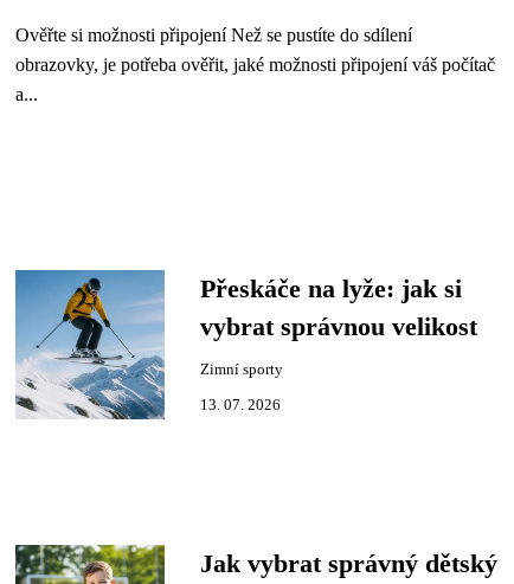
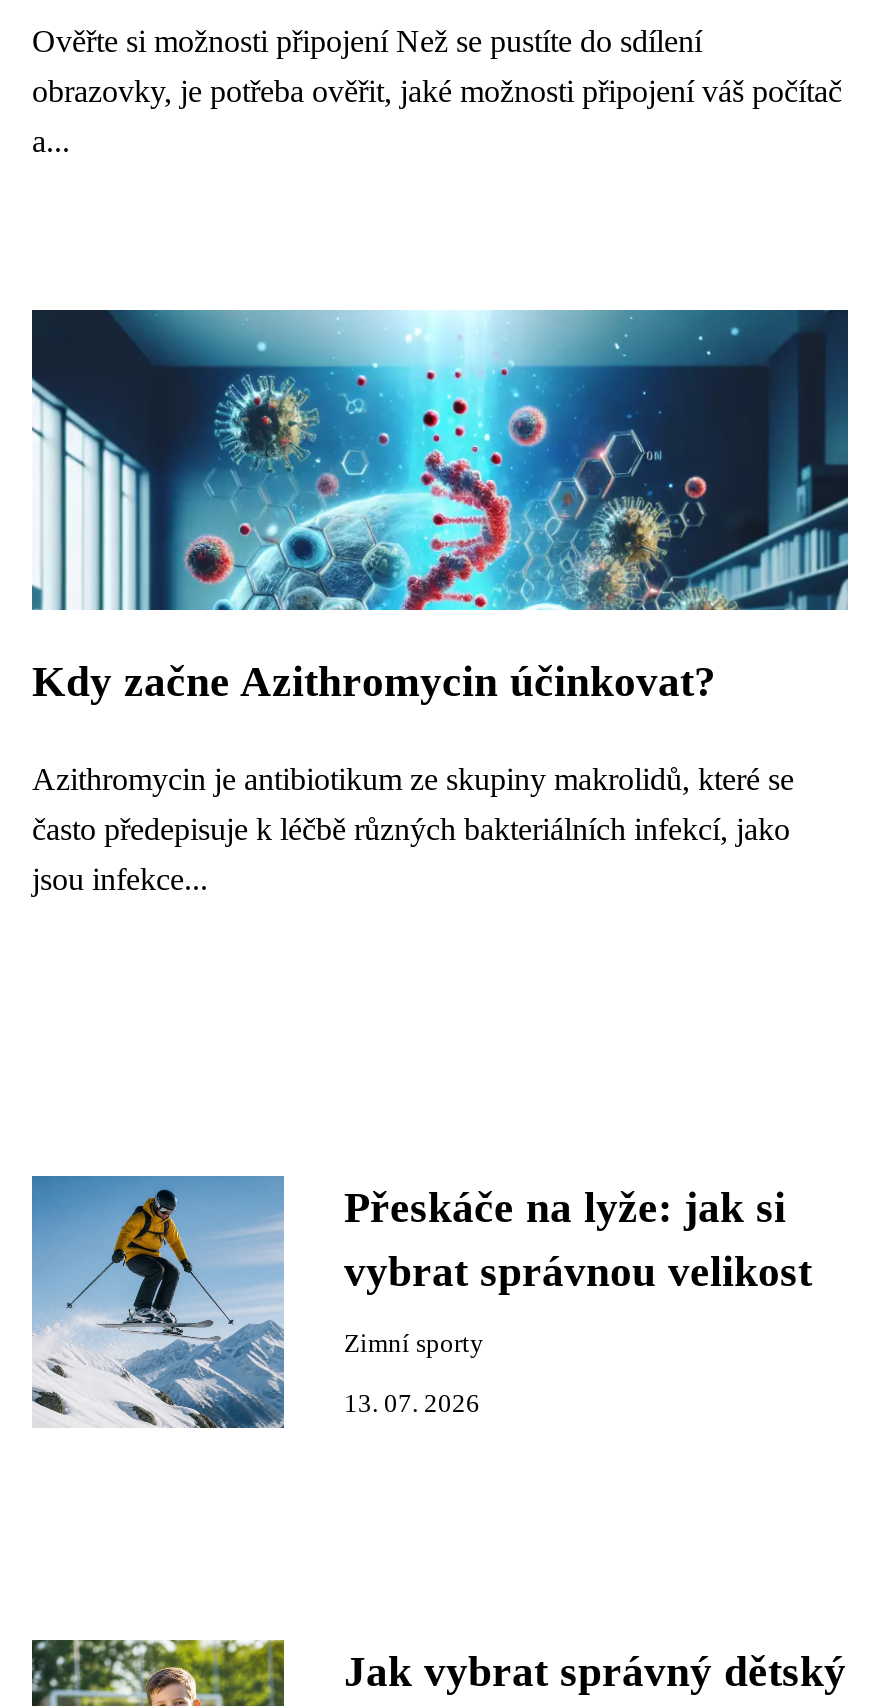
none -> [30,308,850,896] [image] | Kdy začne Azithromycin účinkovat? | Azithromycin je antibiotikum ze skupiny makrolidů, které se | často předepisuje k léčbě různých bakteriálních infekcí, jako | jsou infekce...

